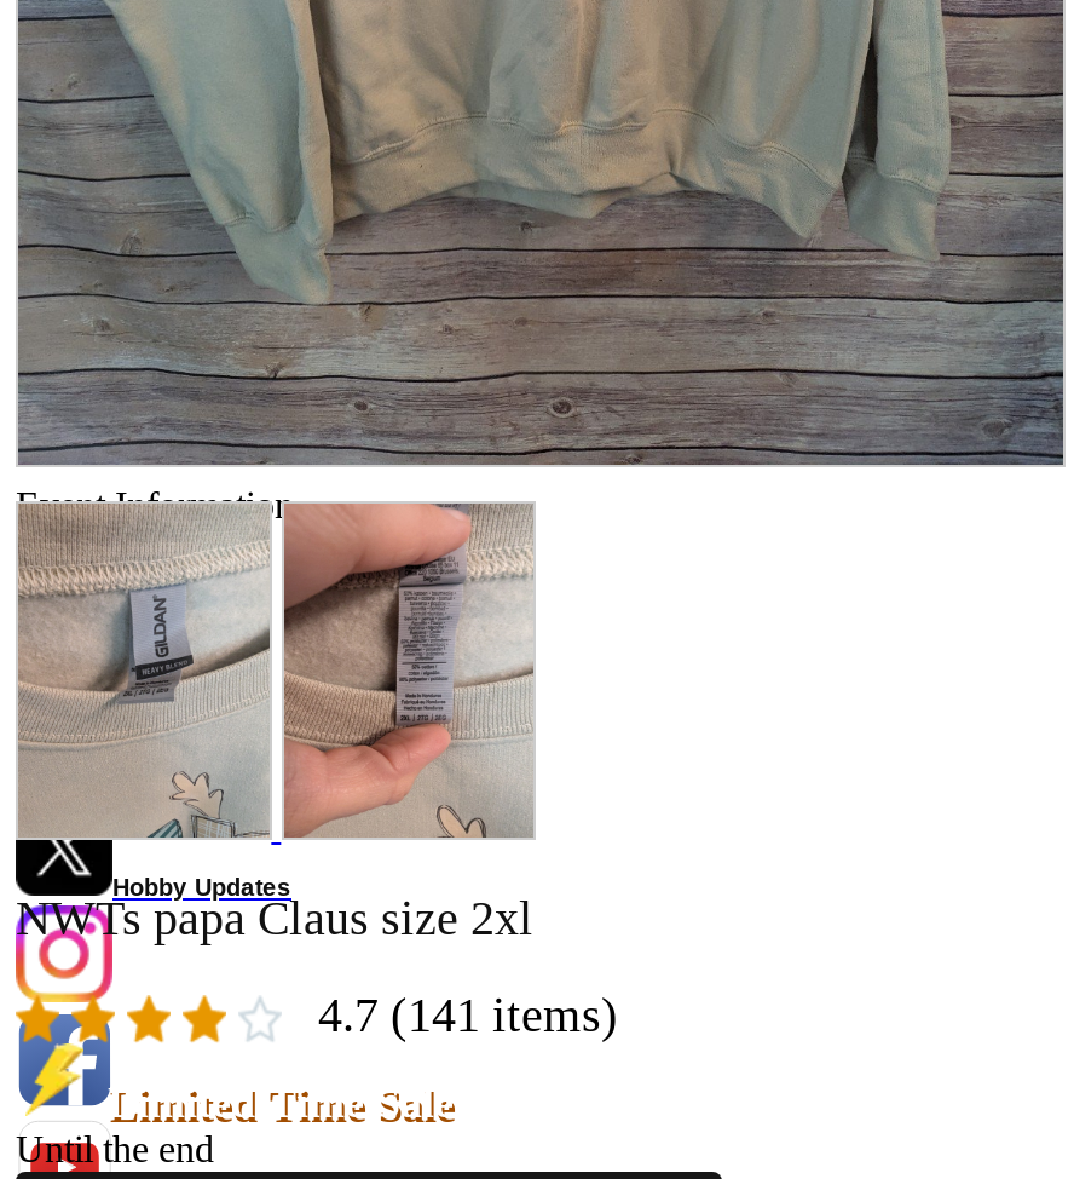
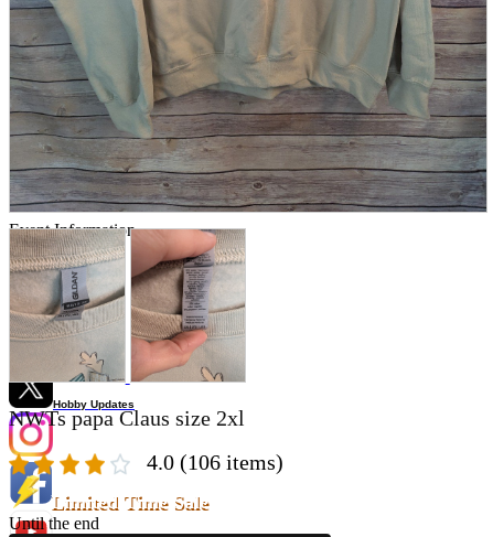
[306,987,618,1040] 4.7 (141 items) -> [141,449,283,474] 4.0 (106 items)

